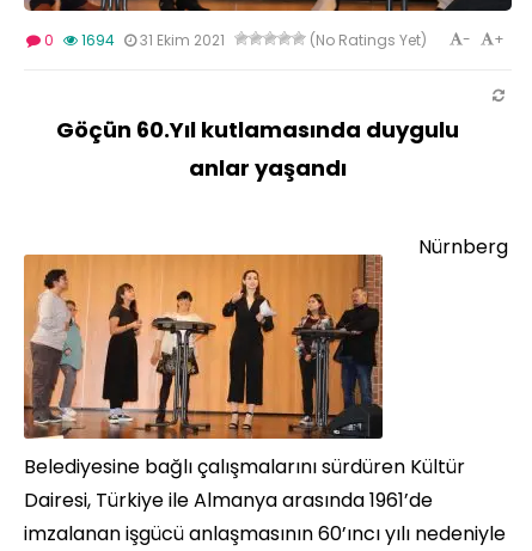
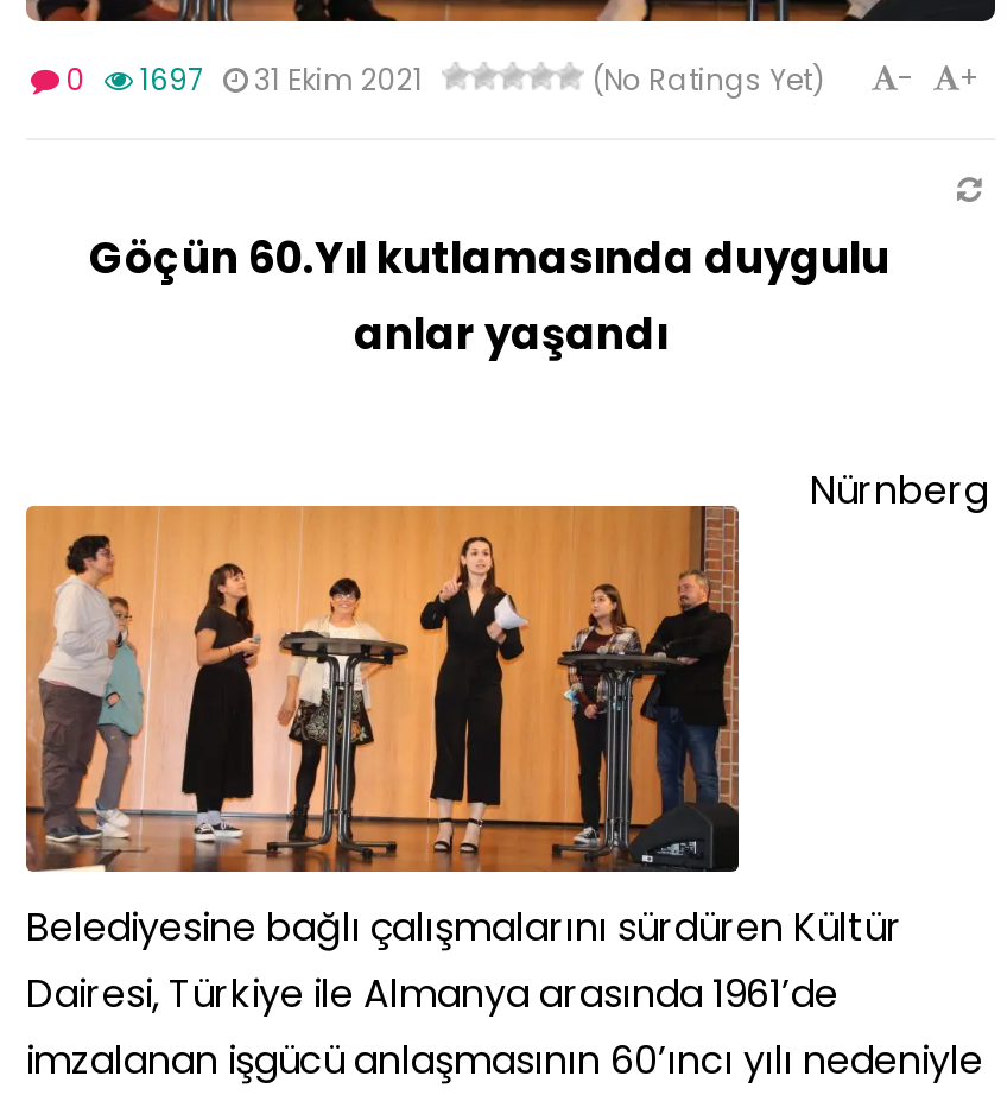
[41,29,225,50] 0 1694 31 Ekim 2021 -> [59,58,423,99] 0 1697 31 Ekim 2021

